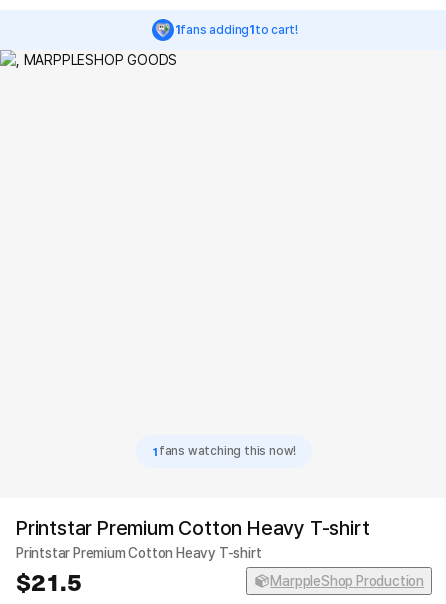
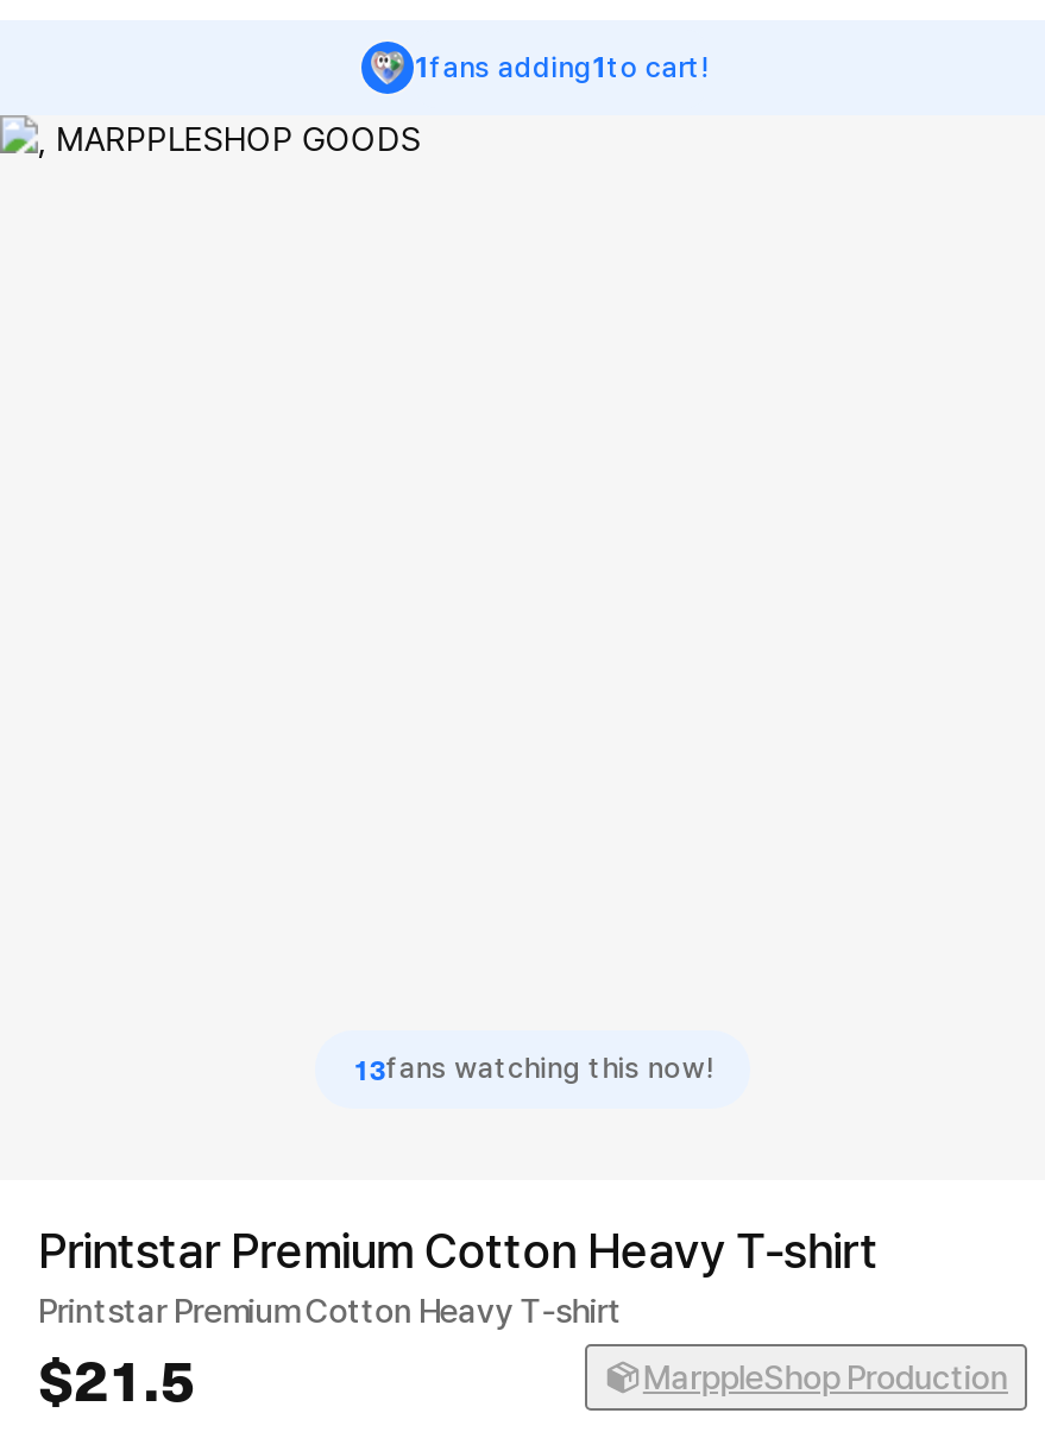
[152,443,296,459] 1fans watching this now! -> [353,1049,712,1087] 13fans watching this now!

